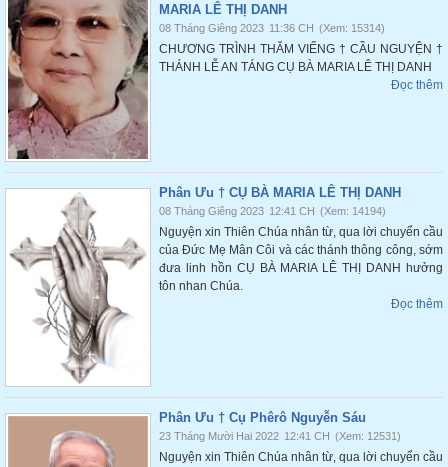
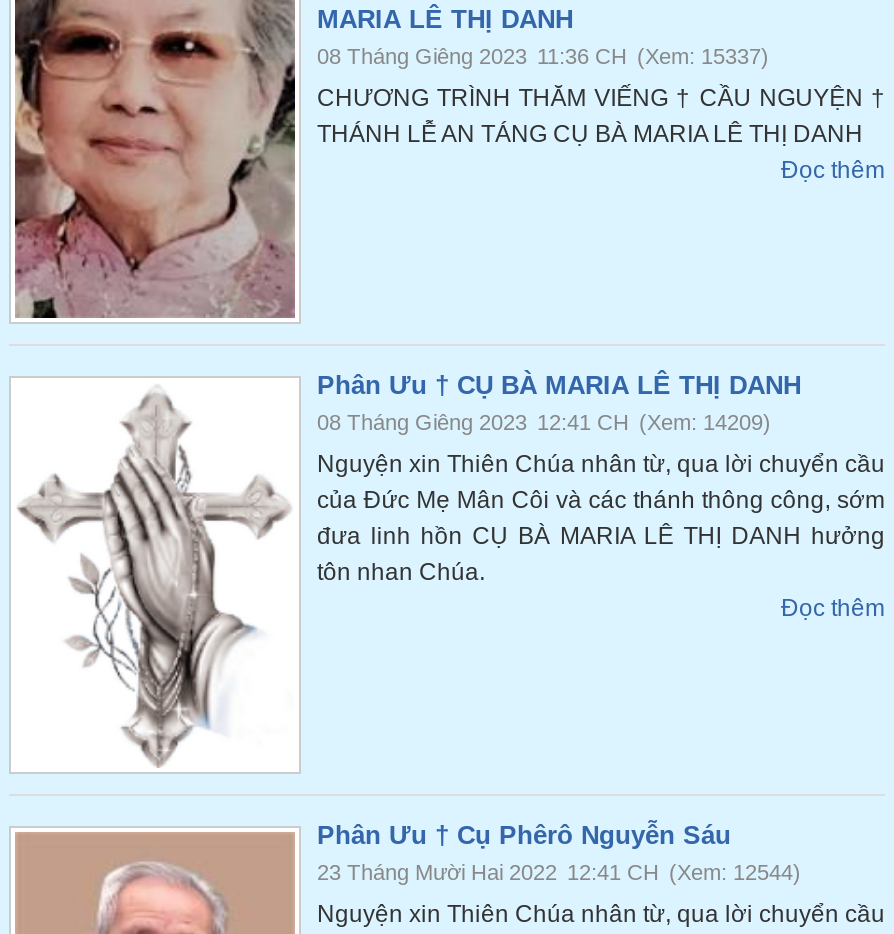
[159,22,385,34] 08 Tháng Giêng 2023 11:36 CH (Xem: 15314) -> [317,44,769,68] 08 Tháng Giêng 2023 11:36 CH (Xem: 15337)
[159,205,386,217] 08 Tháng Giêng 2023 12:41 CH (Xem: 14194) -> [317,410,771,434] 08 Tháng Giêng 2023 12:41 CH (Xem: 14209)
[159,430,401,442] 23 Tháng Mười Hai 2022 12:41 CH (Xem: 12531) -> [317,860,801,884] 23 Tháng Mười Hai 2022 12:41 CH (Xem: 12544)

